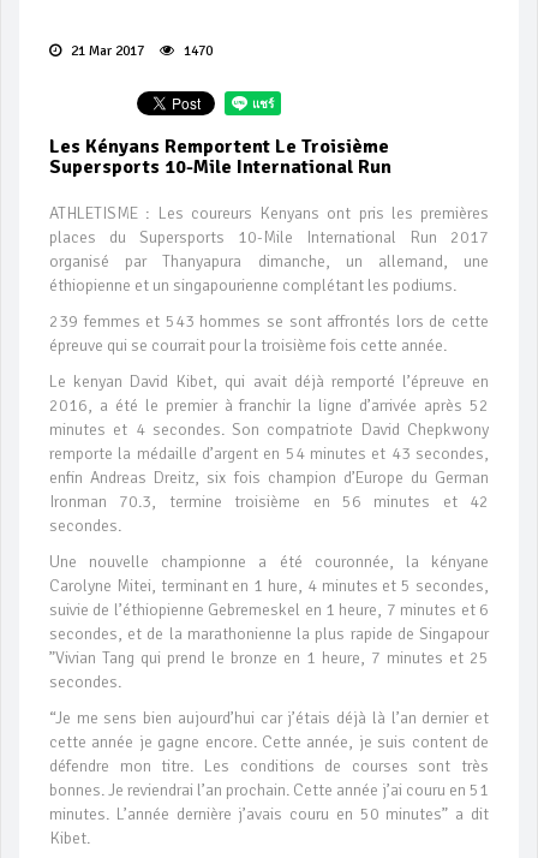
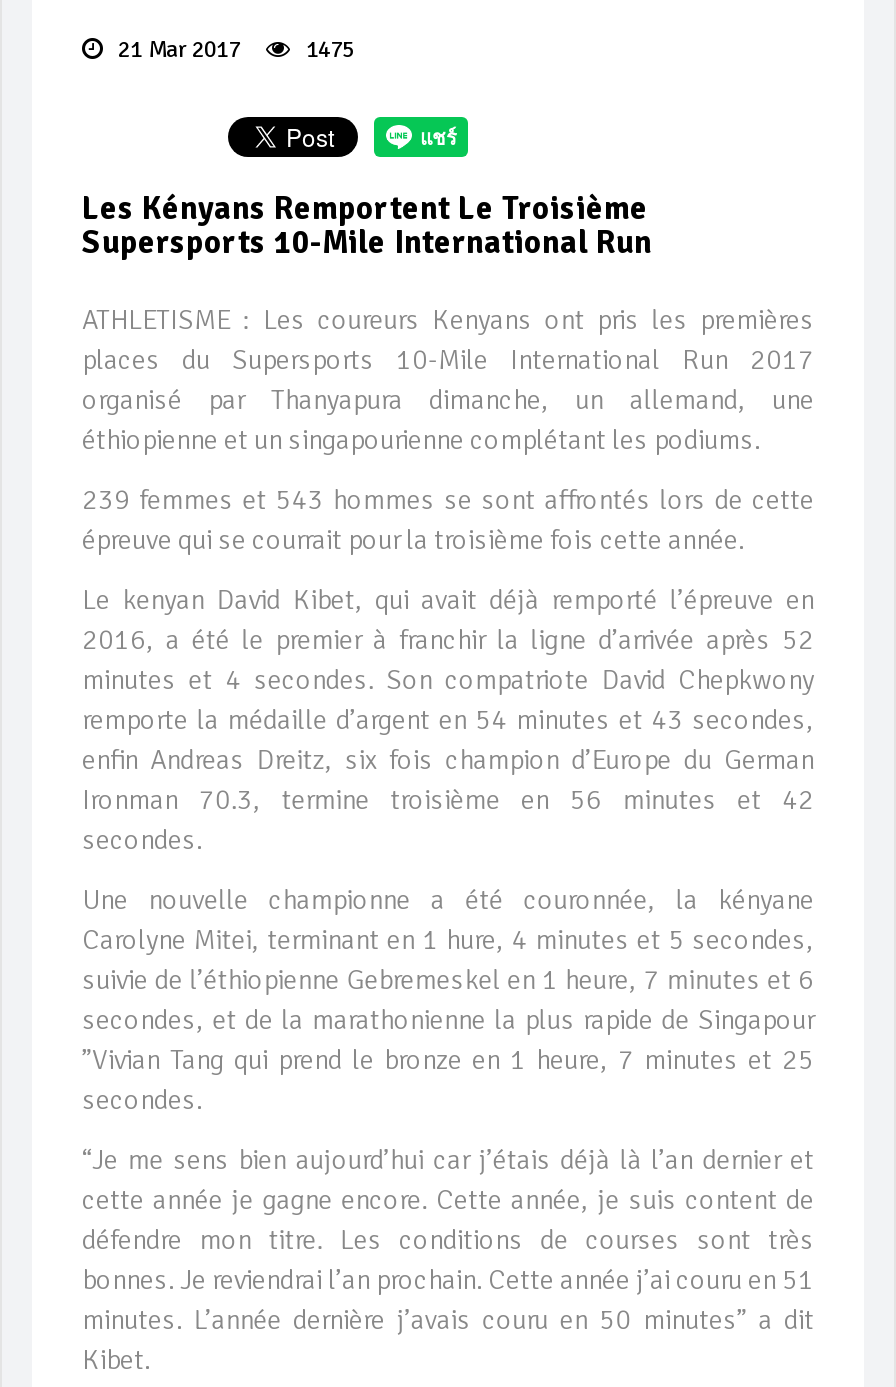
[67,42,213,60] 21 Mar 2017 1470 -> [112,35,354,65] 21 Mar 2017 1475

